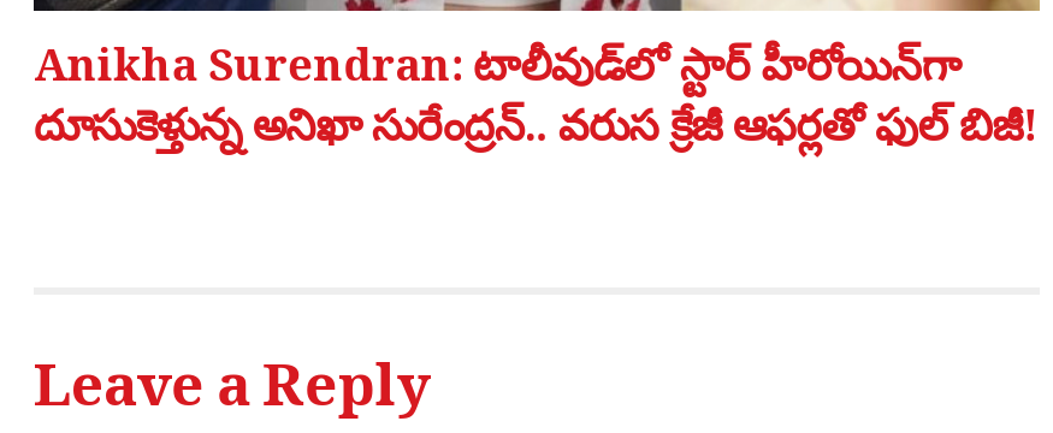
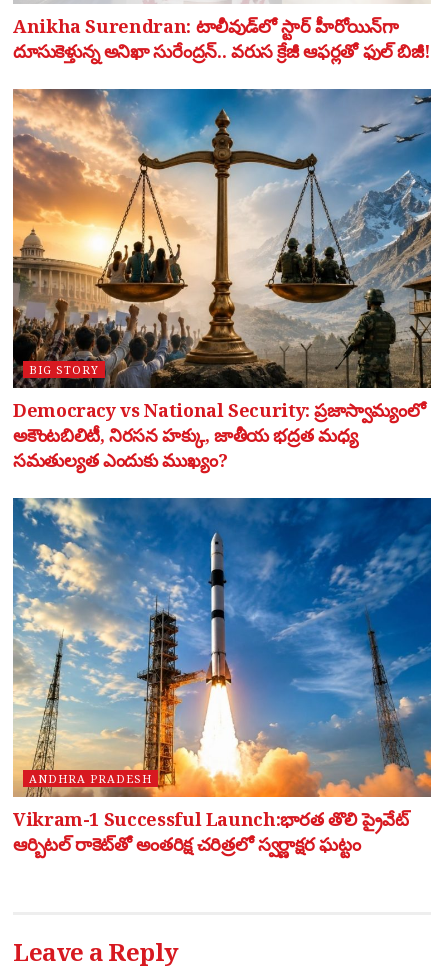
none -> [12,88,432,472] [image] | BIG STORY | Democracy vs National Security: ప్రజాస్వామ్యంలో | అకౌంటబిలిటీ, నిరసన హక్కు, జాతీయ భద్రత మధ్య | సమతుల్యత ఎందుకు ముఖ్యం?
none -> [12,497,432,856] [image] | ANDHRA PRADESH | Vikram-1 Successful Launch:భారత తొలి ప్రైవేట్ | ఆర్బిటల్ రాకెట్‌తో అంతరిక్ష చరిత్రలో స్వర్ణాక్షర ఘట్టం

